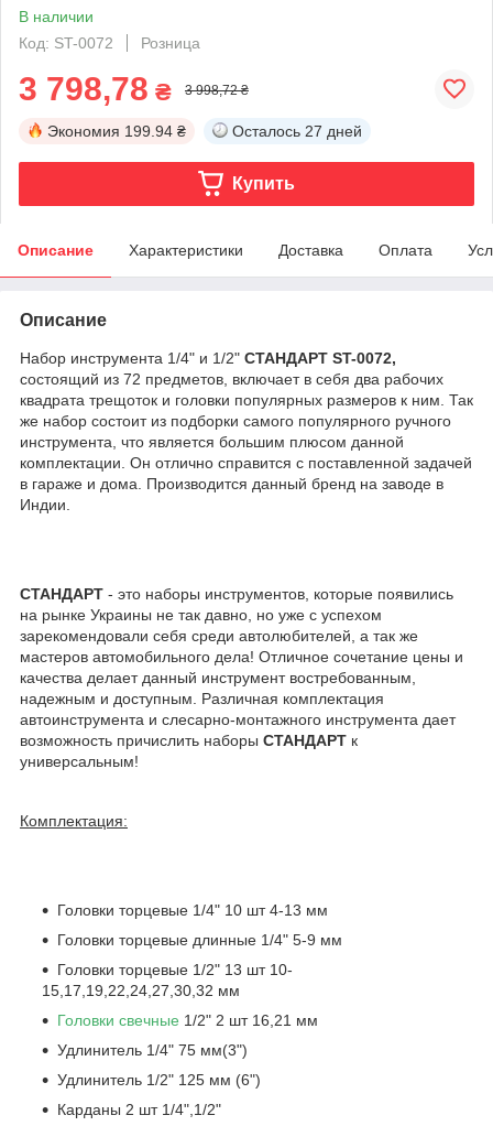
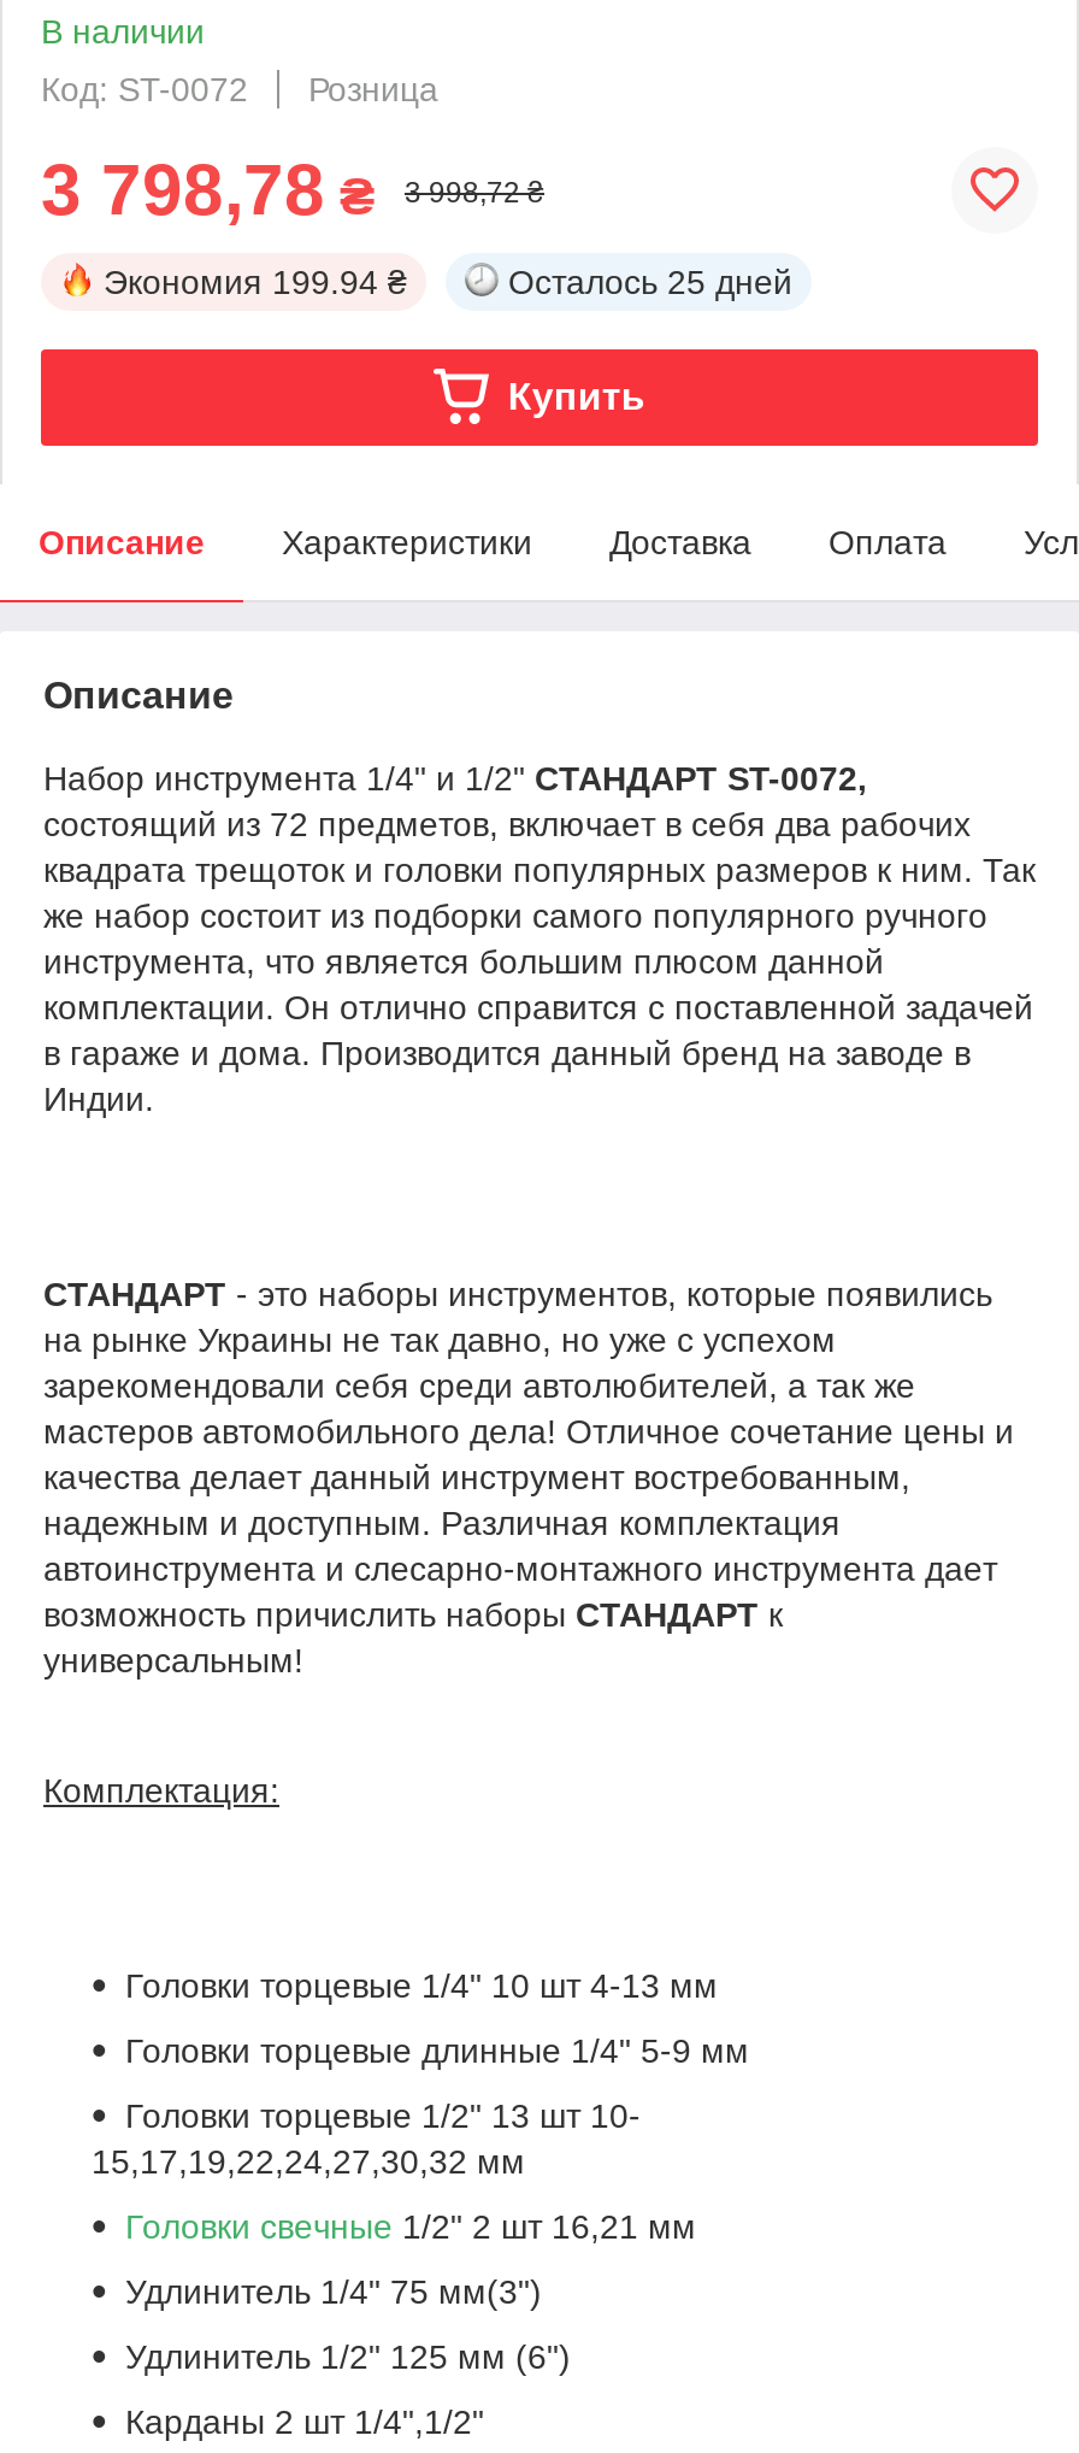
[232,122,362,140] Осталось 27 дней -> [508,262,792,301] Осталось 25 дней

